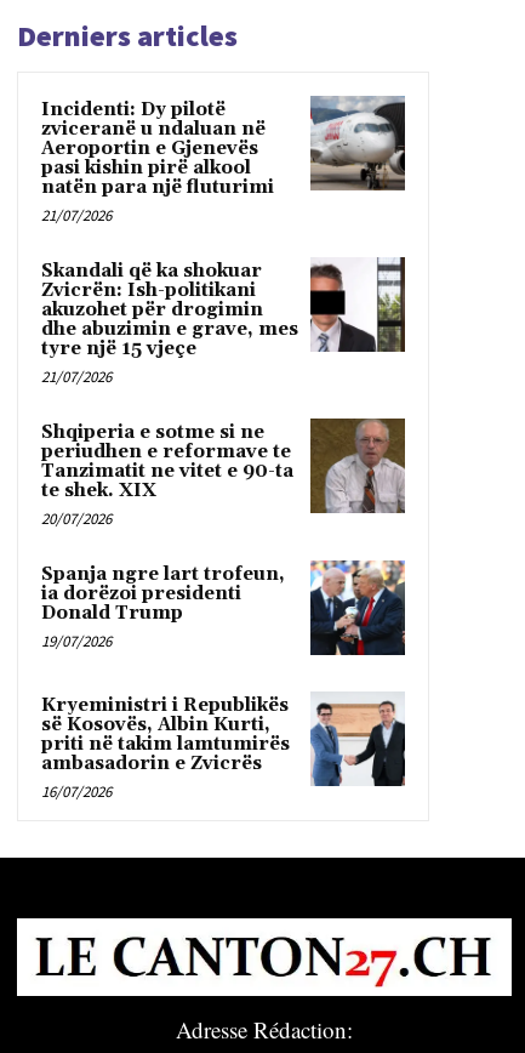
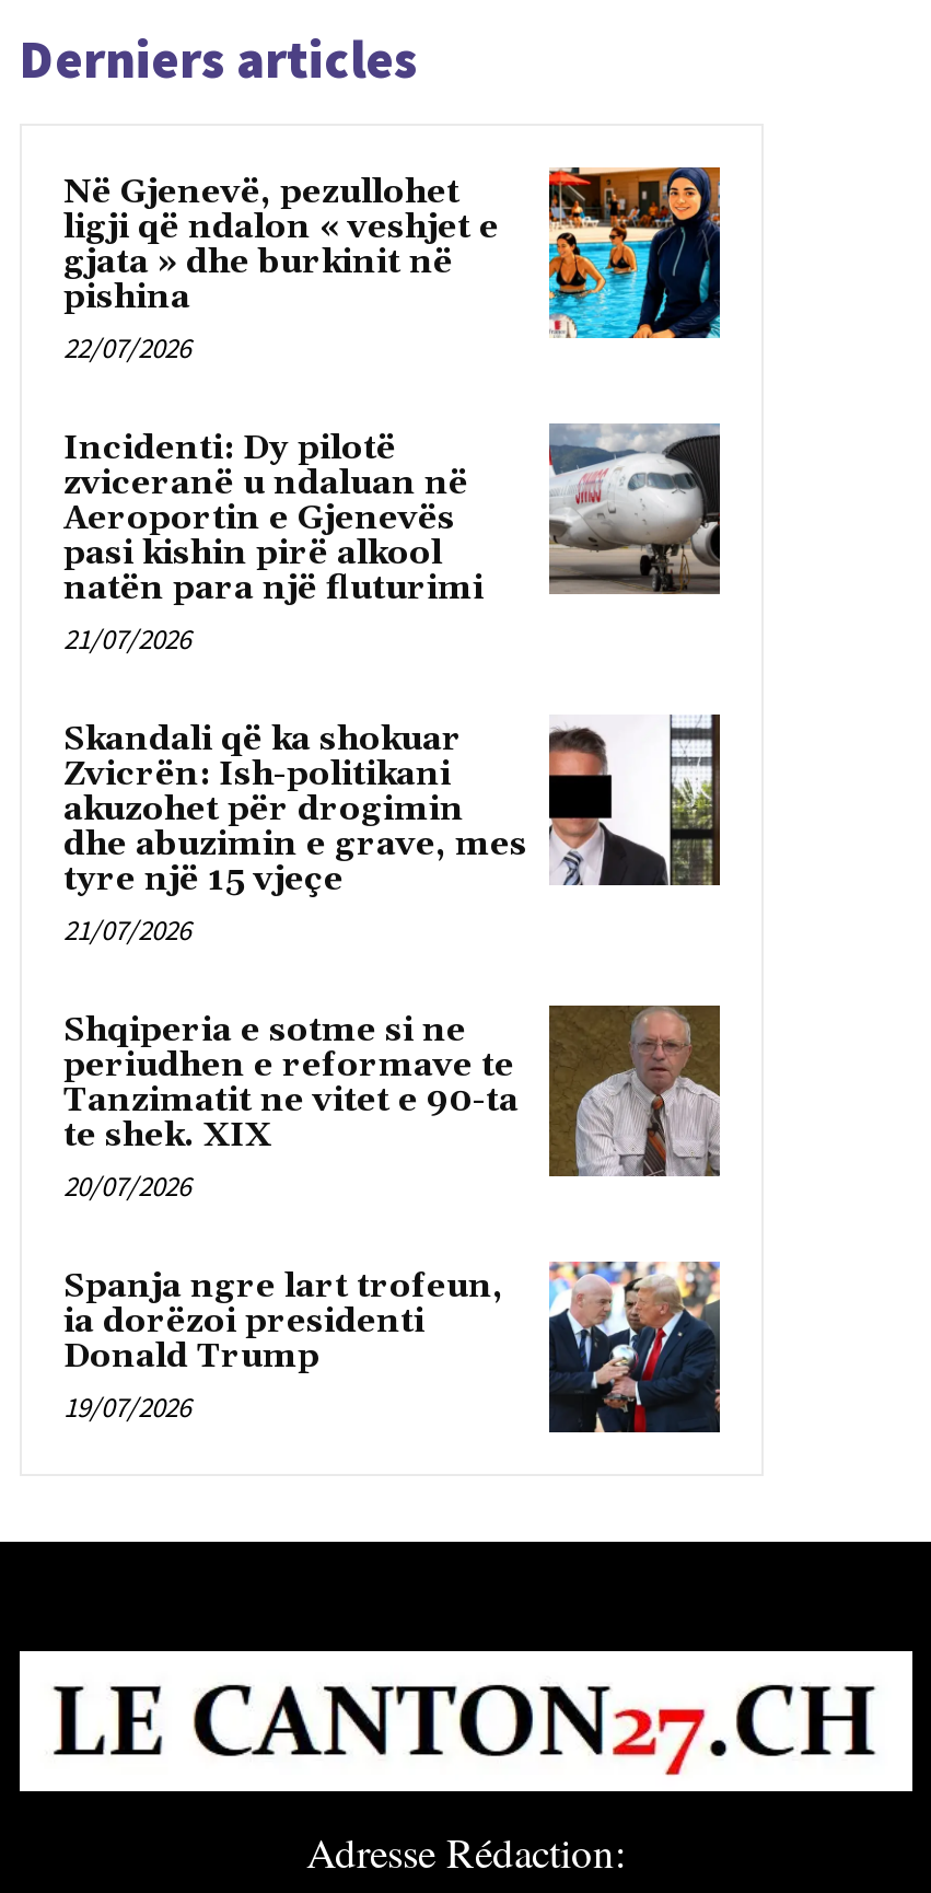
none -> [63,165,722,366] [image] | Në Gjenevë, pezullohet | ligji që ndalon « veshjet e | gjata » dhe burkinit në | pishina | 22/07/2026
moved [41,95,406,651] -> [63,421,722,1425]: [image] | Incidenti: Dy pilotë | zviceranë u ndaluan në | ... | Donald Trump | 19/07/2026
[41,693,405,802] [image] | Kryeministri i Republikës | së Kosovës, Albin Kurti, | priti në takim lamtumirës | ambasadorin e Zvicrës | 16/07/2026 -> none

